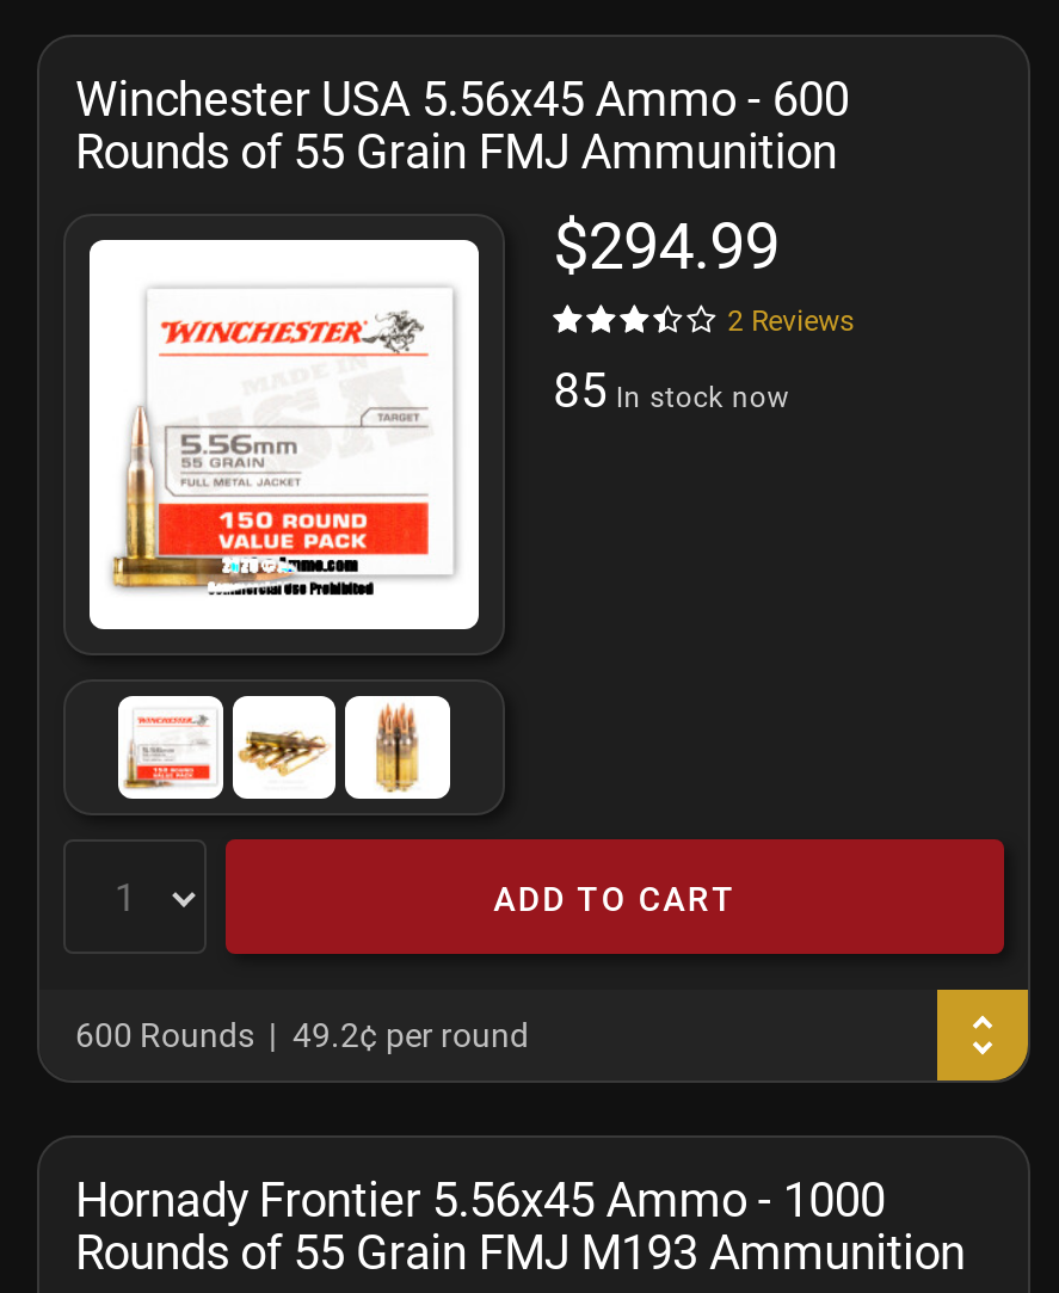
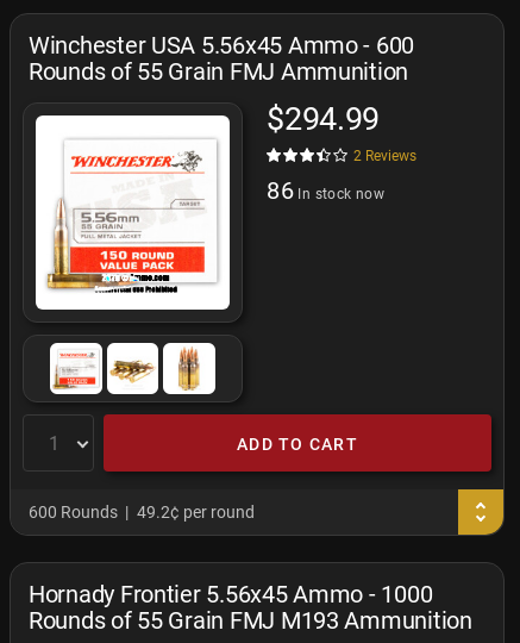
[553,361,790,418] 85 In stock now -> [267,176,385,204] 86 In stock now

